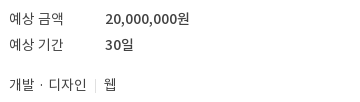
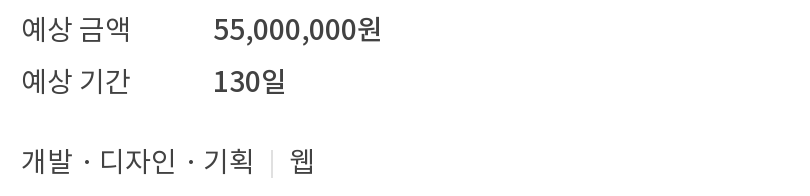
[105,10,190,28] 20,000,000원 -> [213,12,383,48] 55,000,000원
[105,36,134,54] 30일 -> [213,64,287,100] 130일
[9,76,87,94] 개발 · 디자인 -> [21,144,255,180] 개발 · 디자인 · 기획

